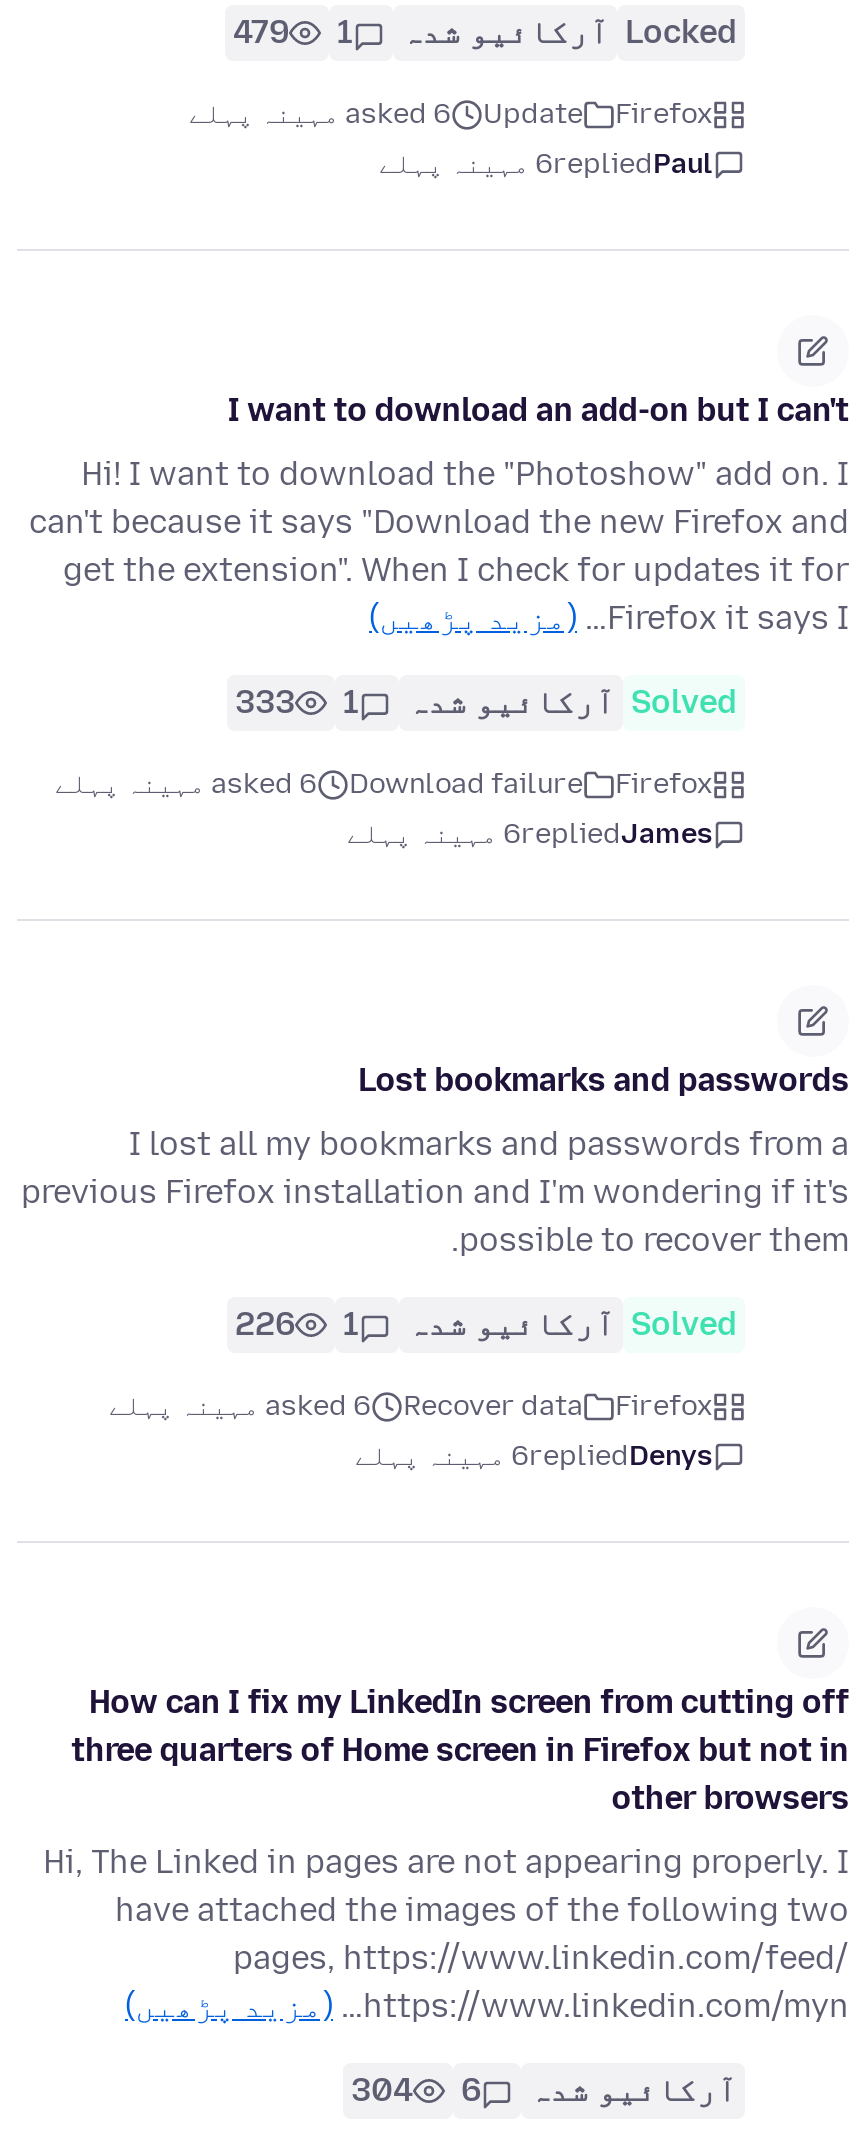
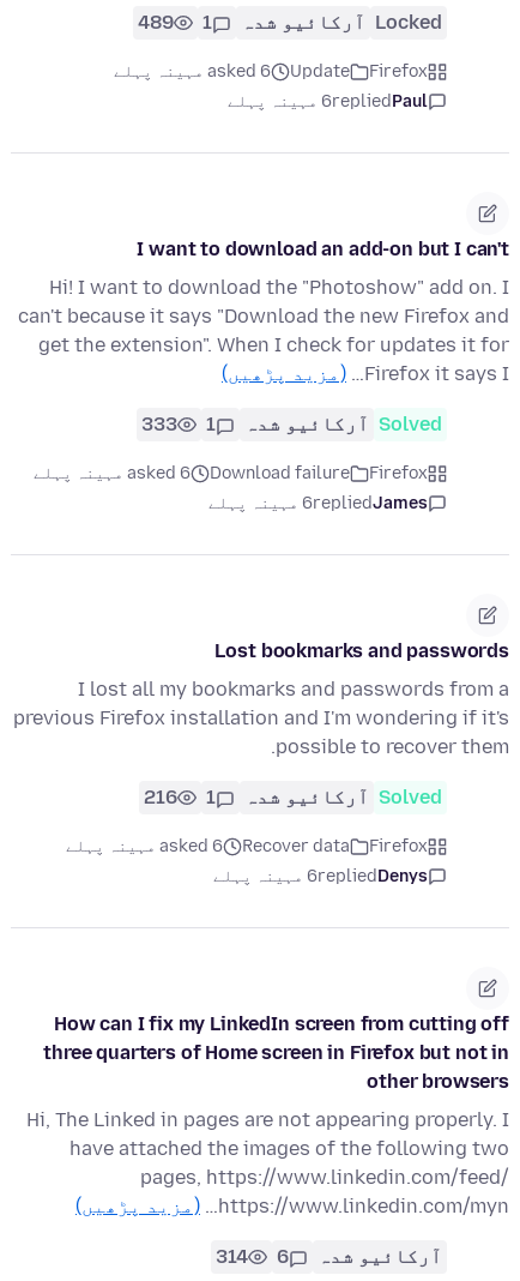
[233,14,737,52] Locked آرکائیو شدہ 1 479 -> [138,11,442,34] Locked آرکائیو شدہ 1 489
[235,1306,737,1344] Solved آرکائیو شدہ 1 226 -> [144,786,442,809] Solved آرکائیو شدہ 1 216
[351,2072,737,2110] آرکائیو شدہ 6 304 -> [216,1246,442,1268] آرکائیو شدہ 6 314

